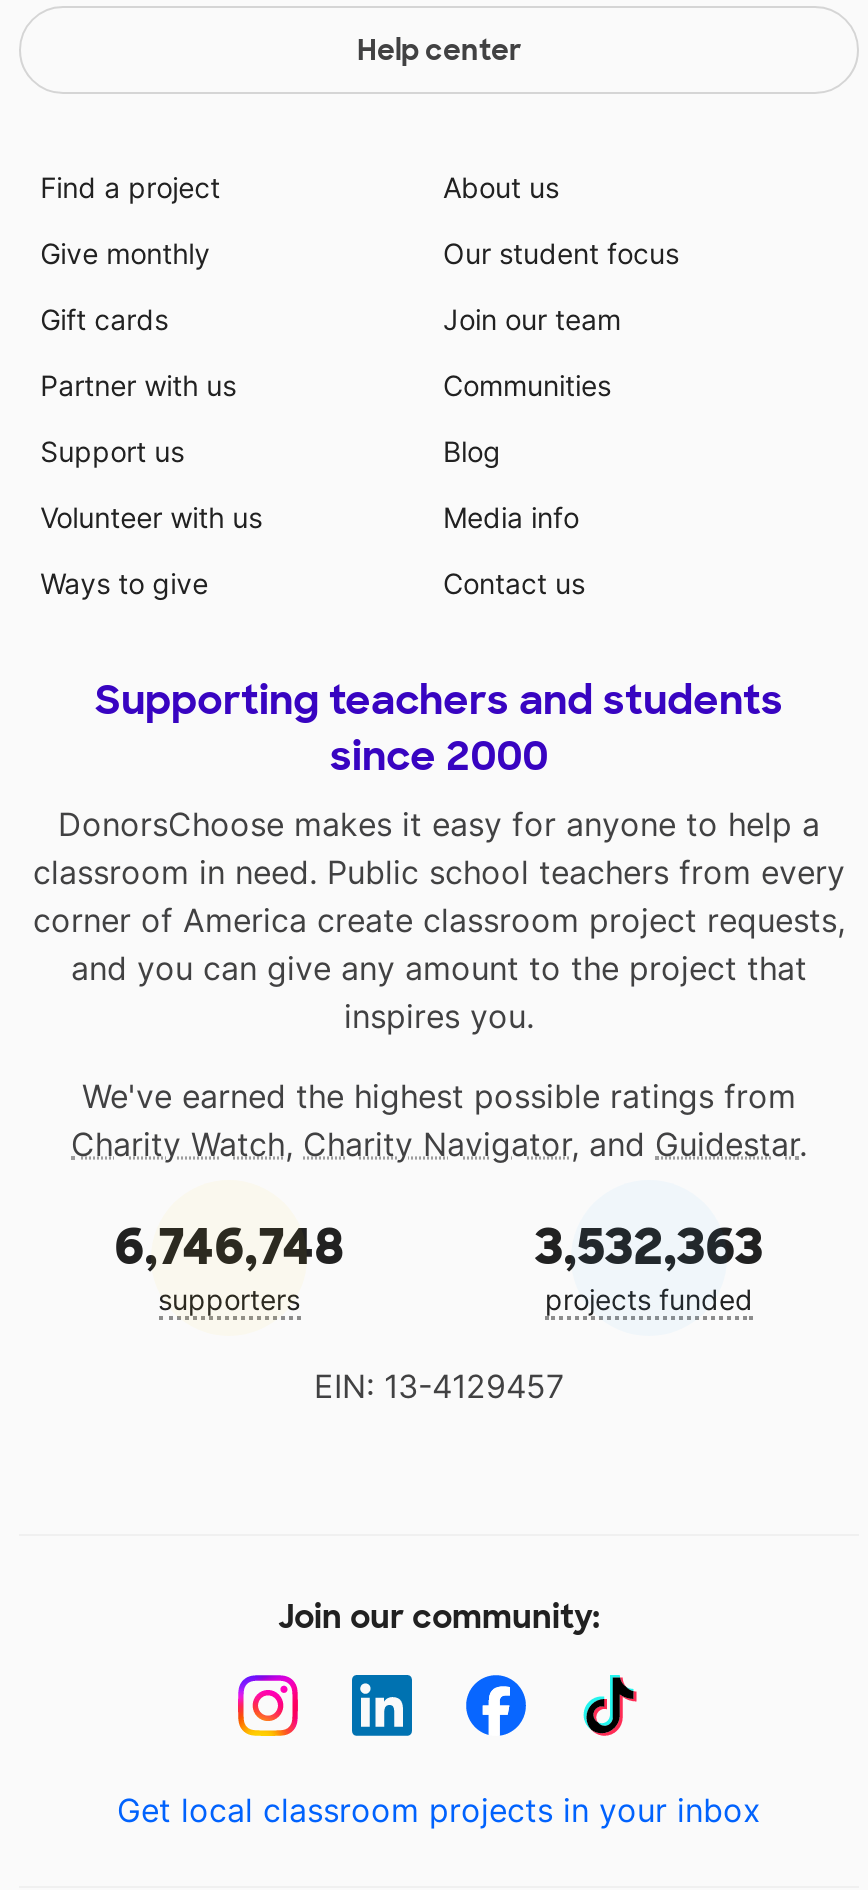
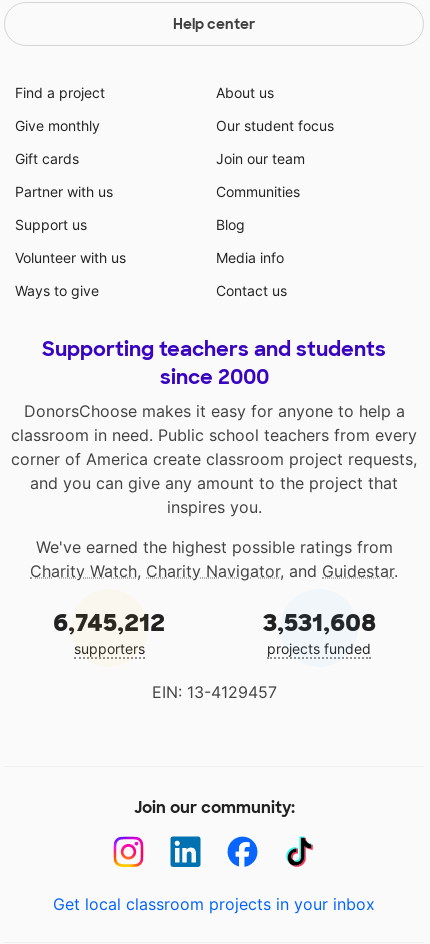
[114,1217,344,1279] 6,746,748 -> [53,607,165,638] 6,745,212
[535,1217,763,1279] 3,532,363 -> [262,607,375,638] 3,531,608

